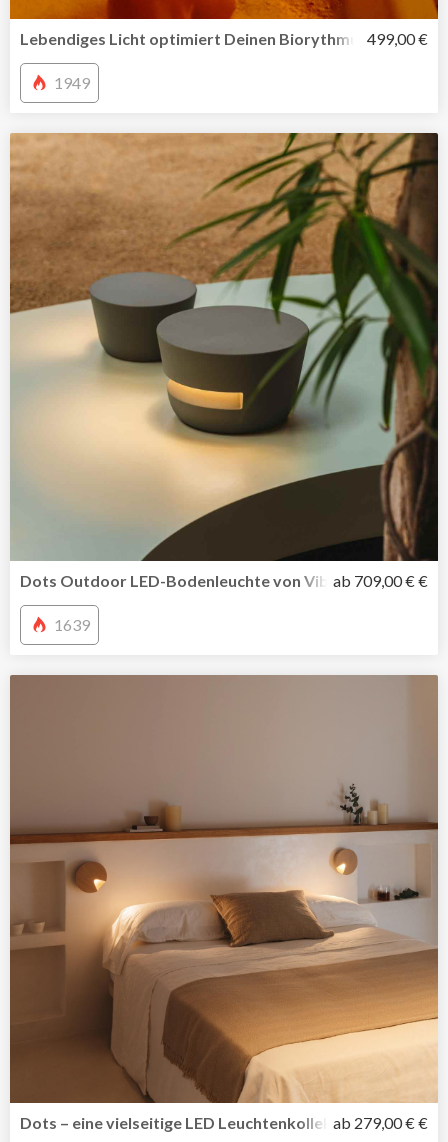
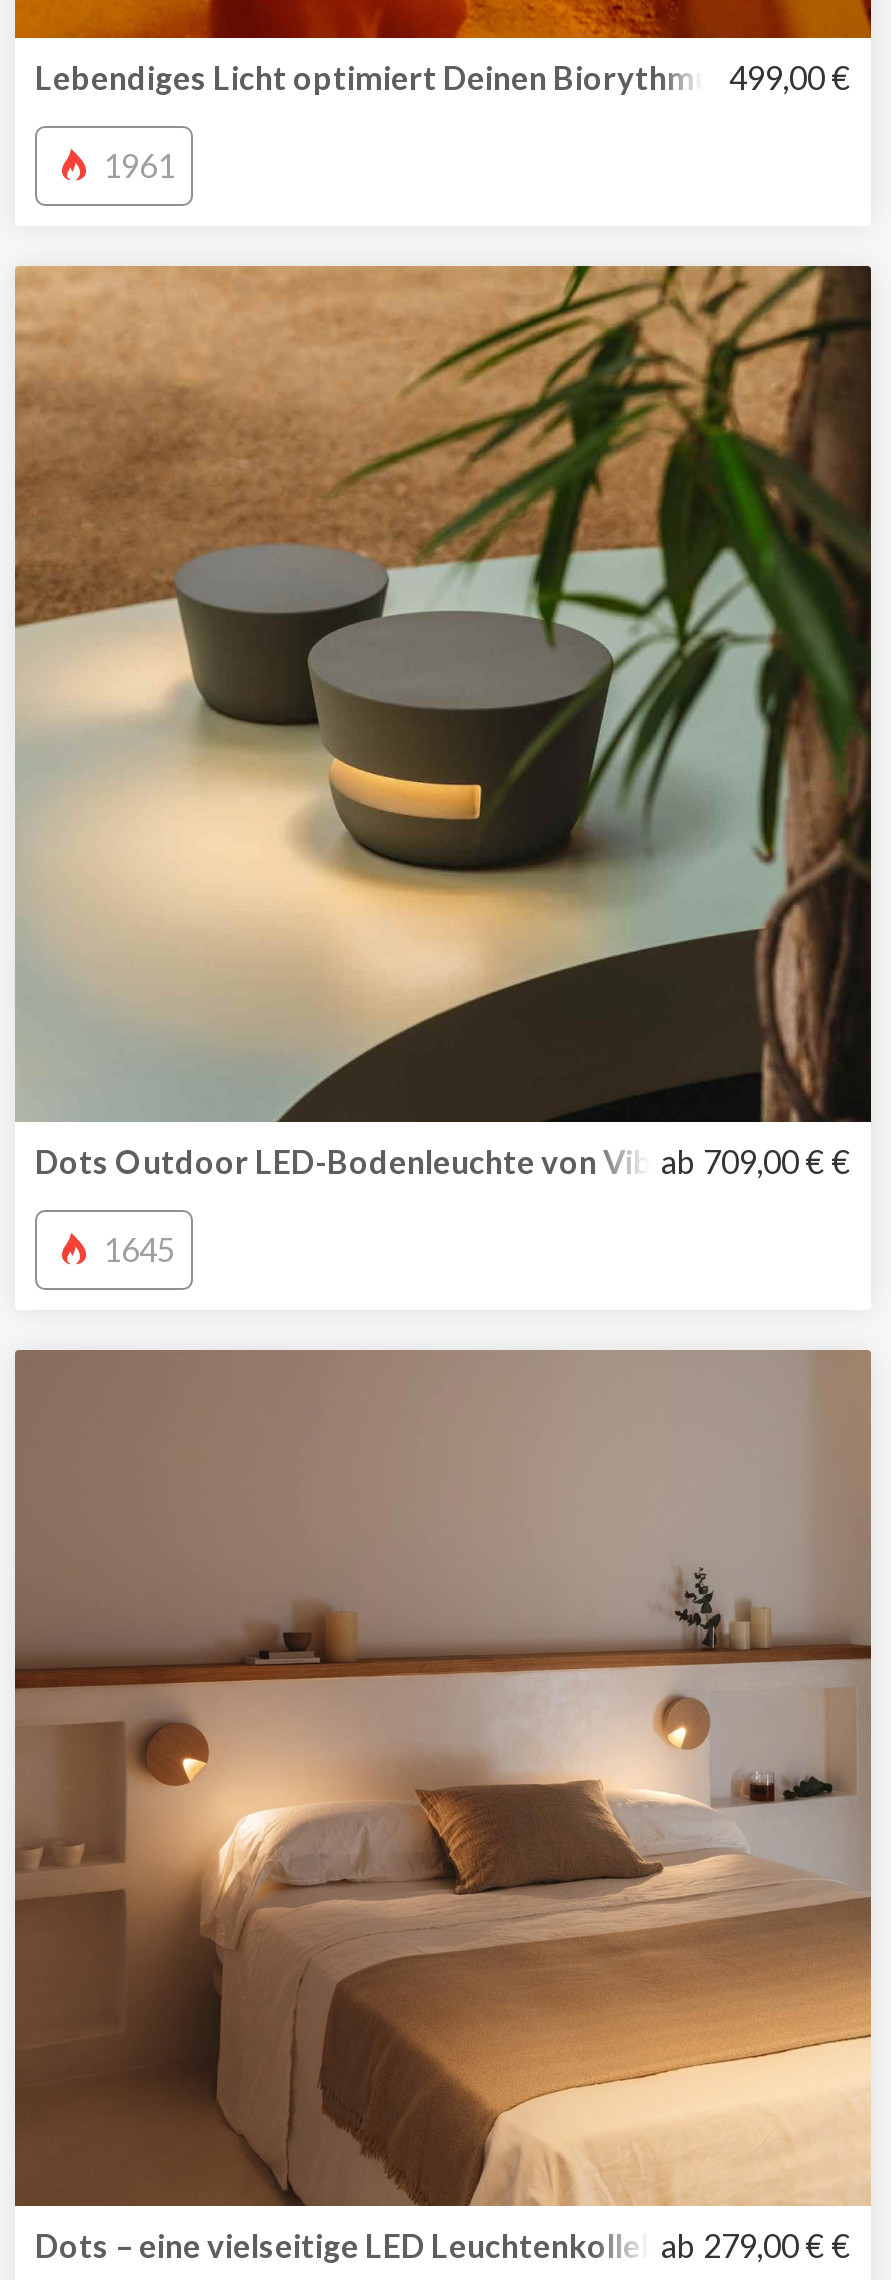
[54,73,90,92] 1949 -> [103,146,175,184] 1961
[54,615,90,634] 1639 -> [103,1230,175,1268] 1645

